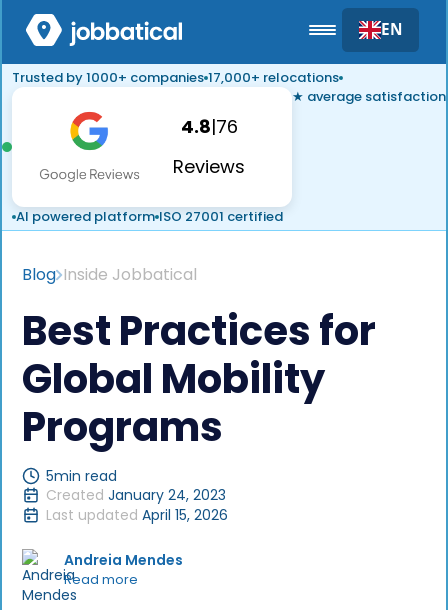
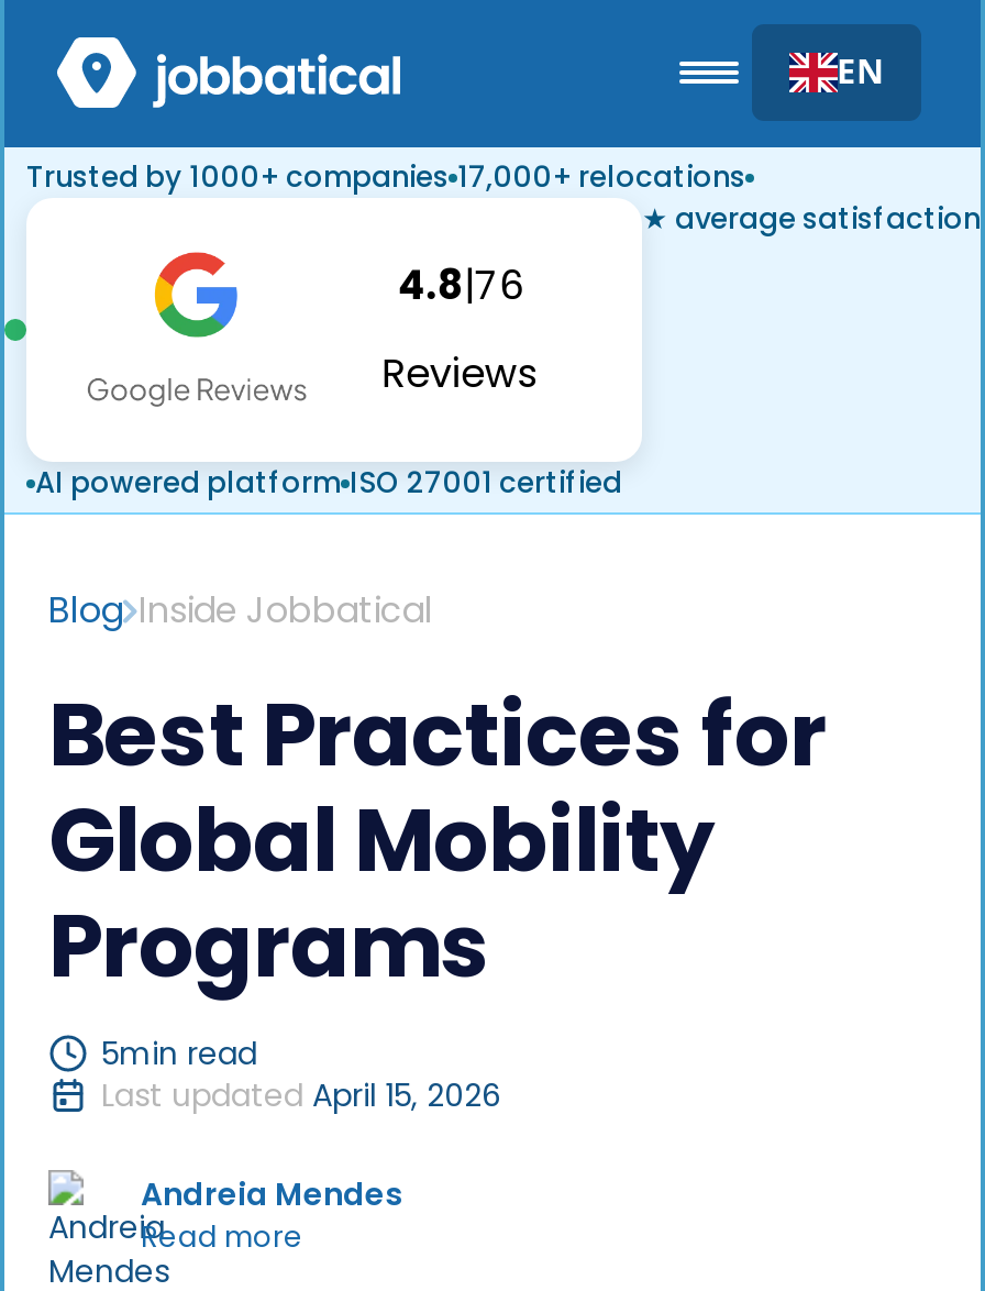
[46,485,226,505] Created January 24, 2023 -> none

